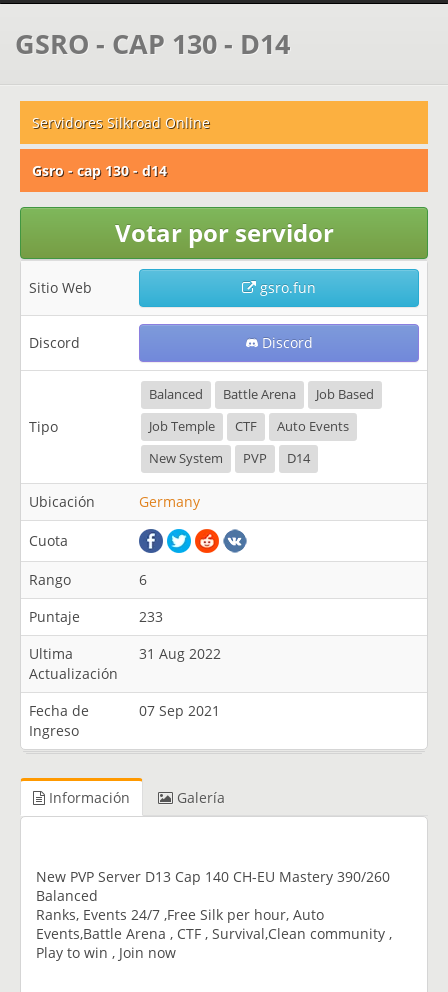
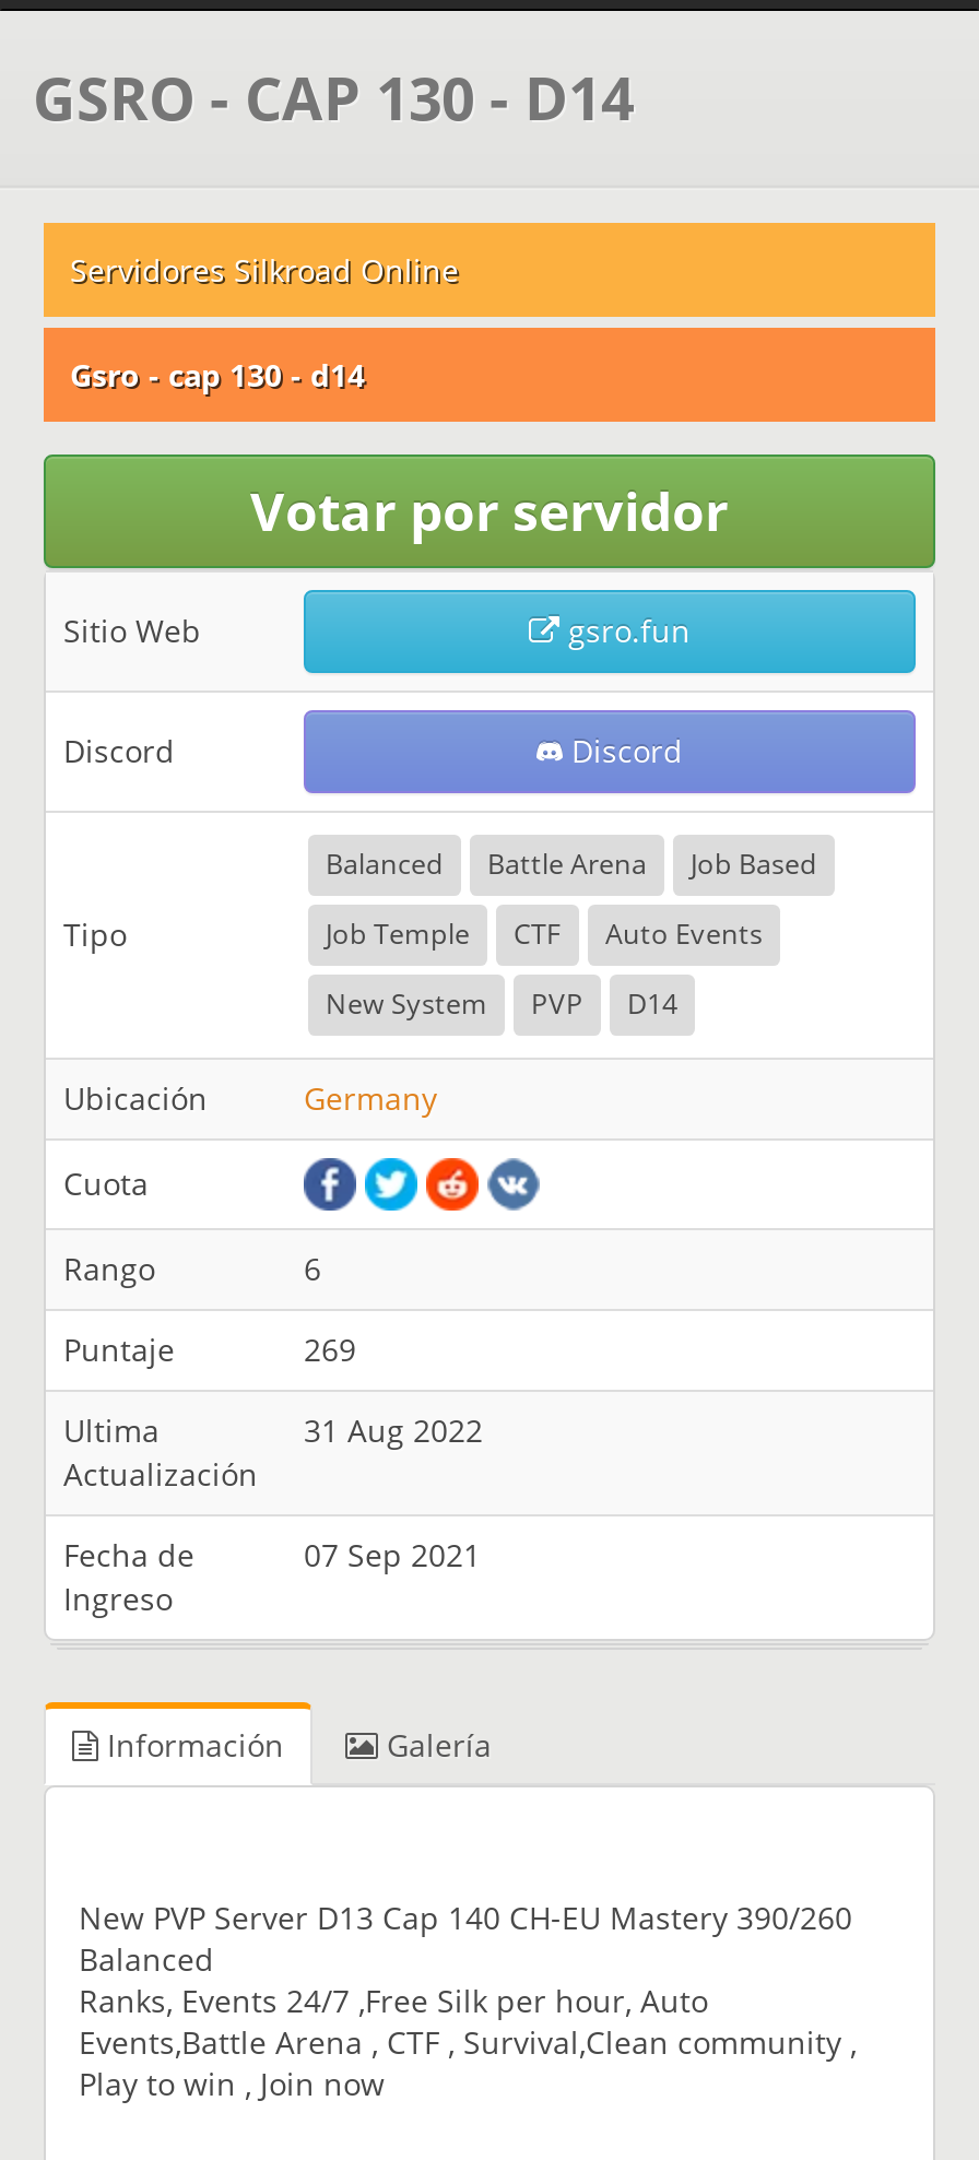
[139,607,163,626] 233 -> [304,1329,356,1370] 269

